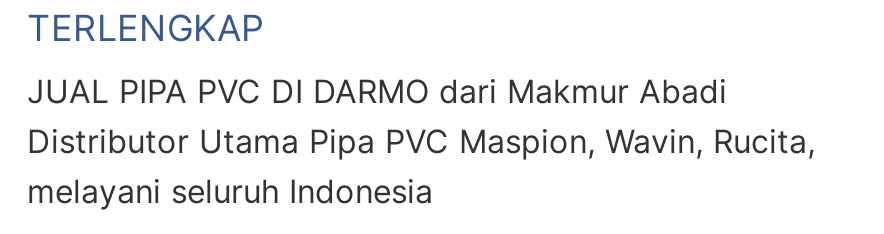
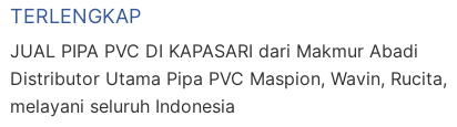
[27,72,727,112] JUAL PIPA PVC DI DARMO dari Makmur Abadi -> [10,40,418,62] JUAL PIPA PVC DI KAPASARI dari Makmur Abadi

